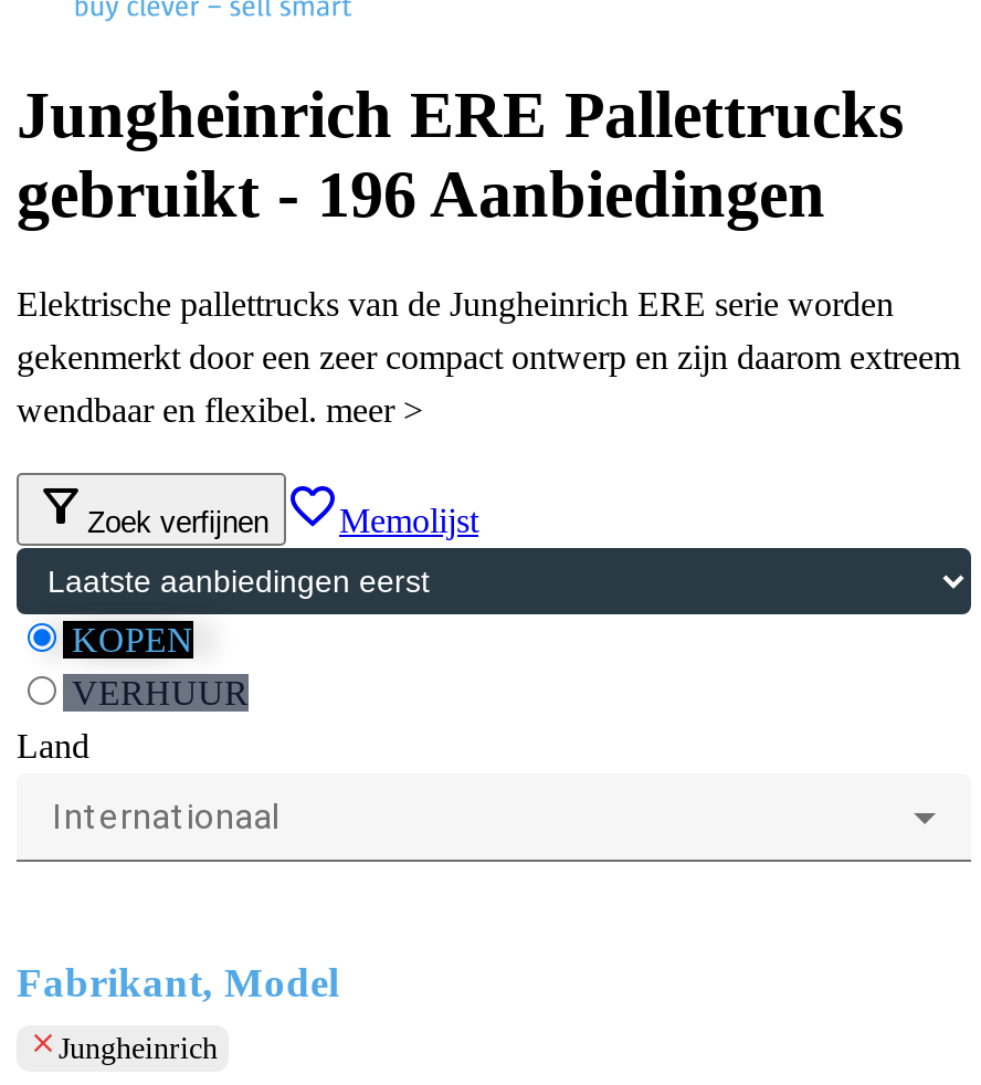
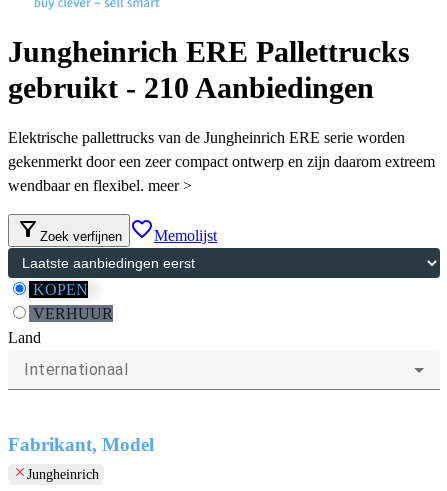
[17,157,825,230] gebruikt - 196 Aanbiedingen -> [8,71,374,104] gebruikt - 210 Aanbiedingen

